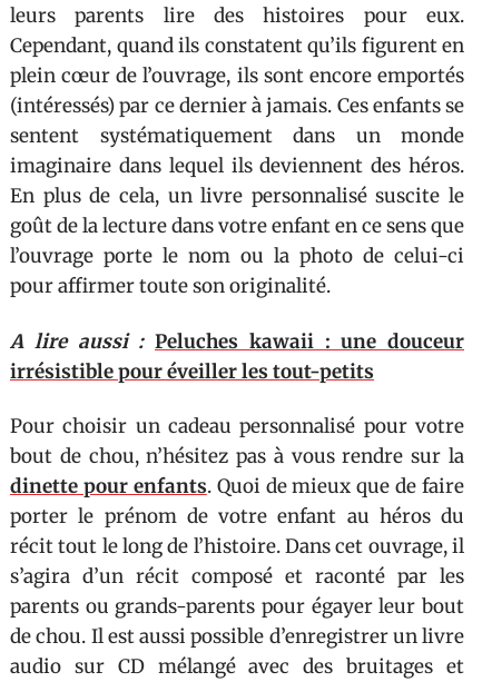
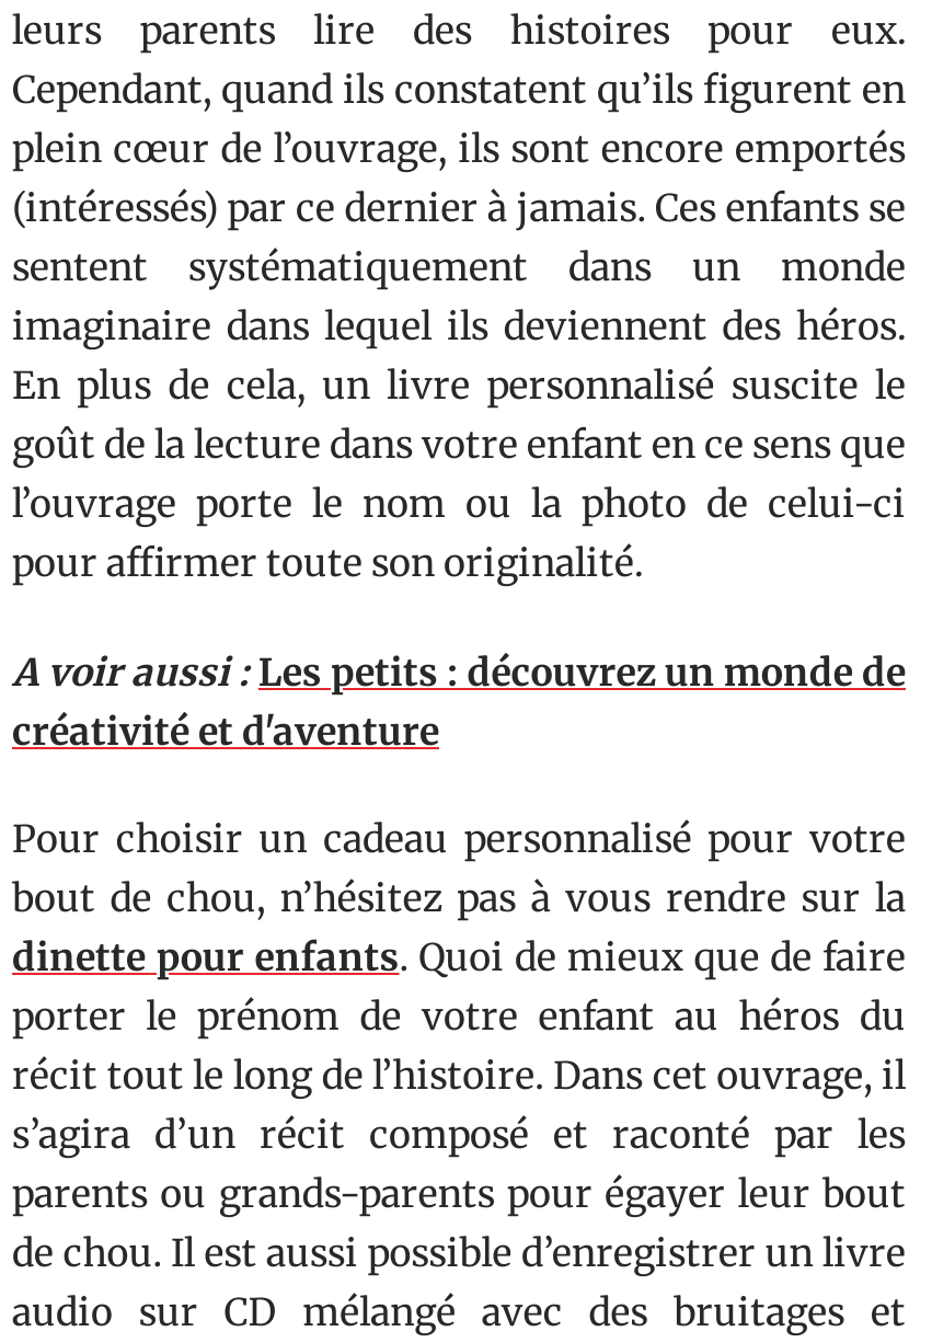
[10,329,464,383] A lire aussi : Peluches kawaii : une douceur | irrésistible pour éveiller les tout-petits -> [12,647,906,755] A voir aussi : Les petits : découvrez un monde de | créativité et d'aventure

